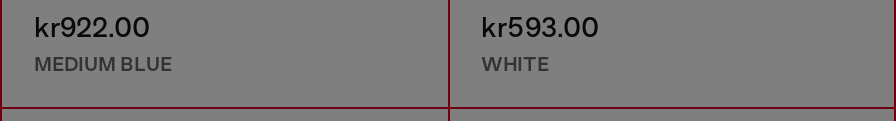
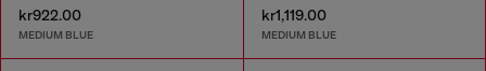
[481,11,599,76] kr593.00 | WHITE -> [261,7,336,41] kr1,119.00 | MEDIUM BLUE

